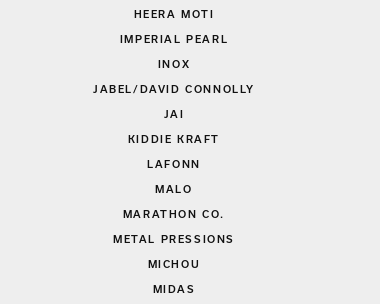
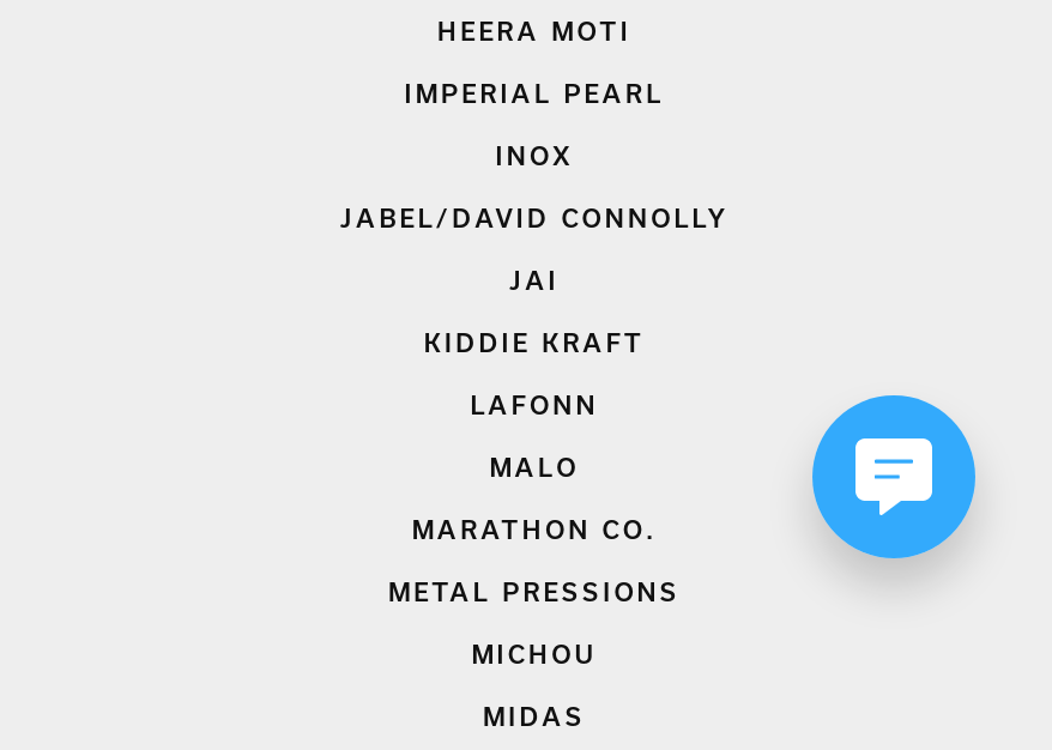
none -> [810,393,978,580] [image]

